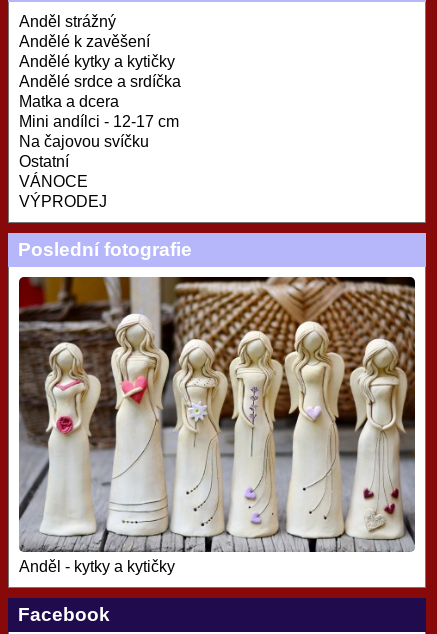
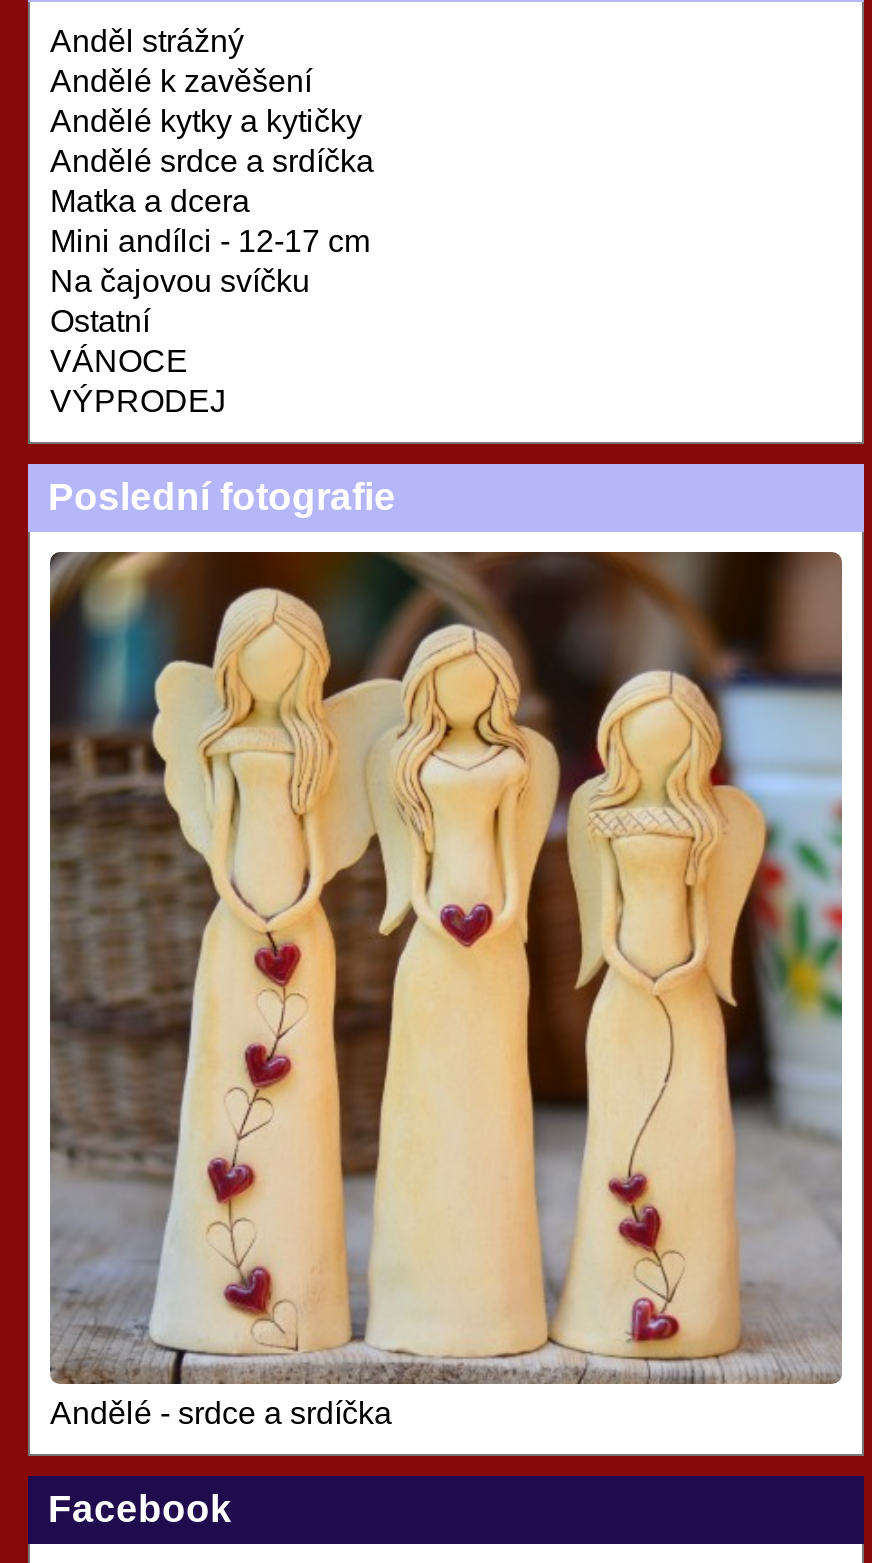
[19,276,416,575] [image] | Anděl - kytky a kytičky -> [50,550,844,1430] [image] | Andělé - srdce a srdíčka

